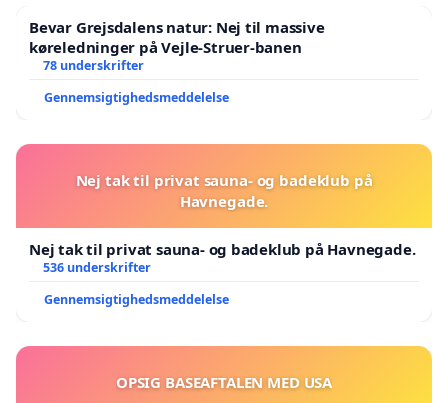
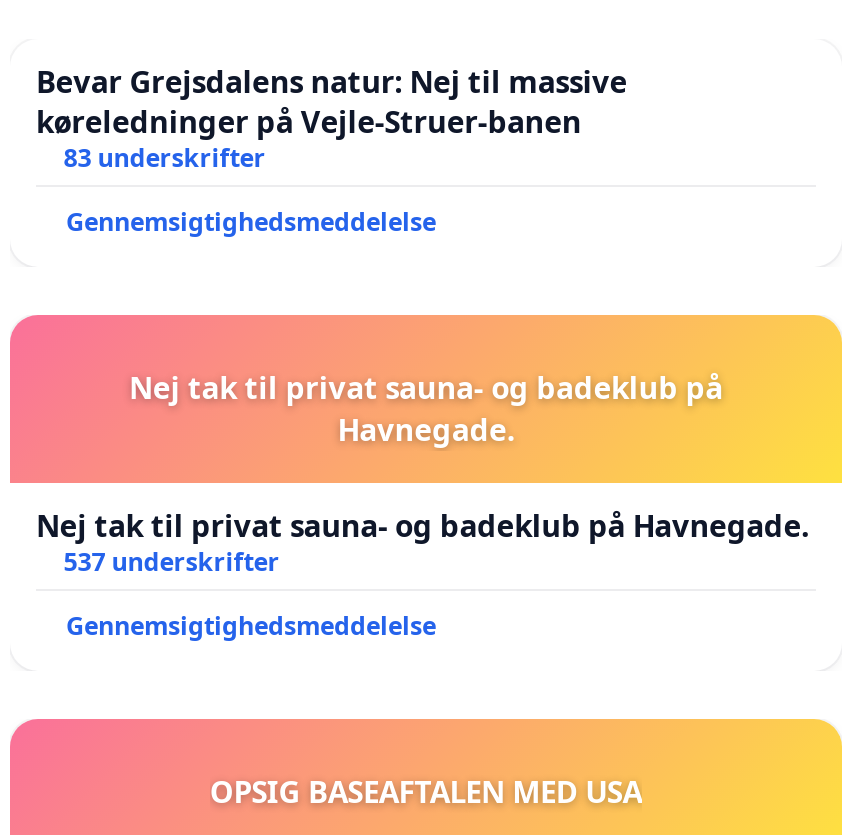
[43,57,144,74] 78 underskrifter -> [64,142,266,176] 83 underskrifter
[43,259,151,276] 536 underskrifter -> [64,546,280,580] 537 underskrifter

